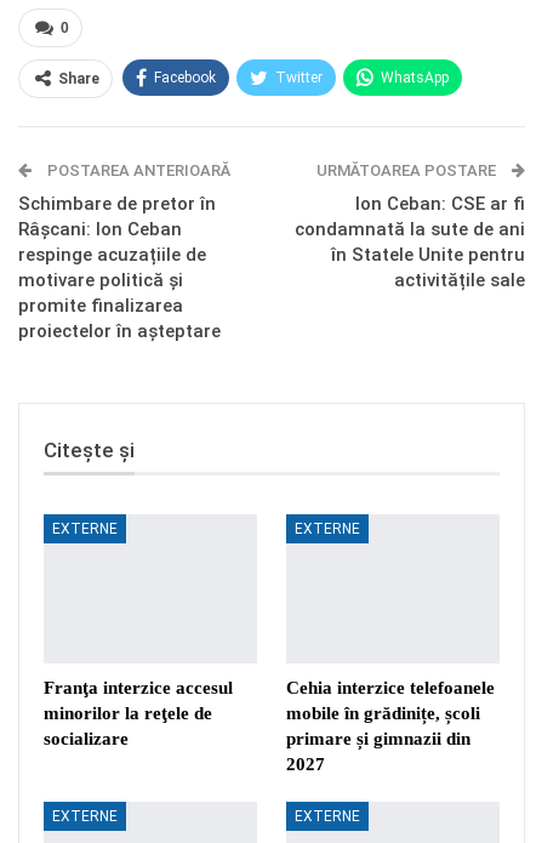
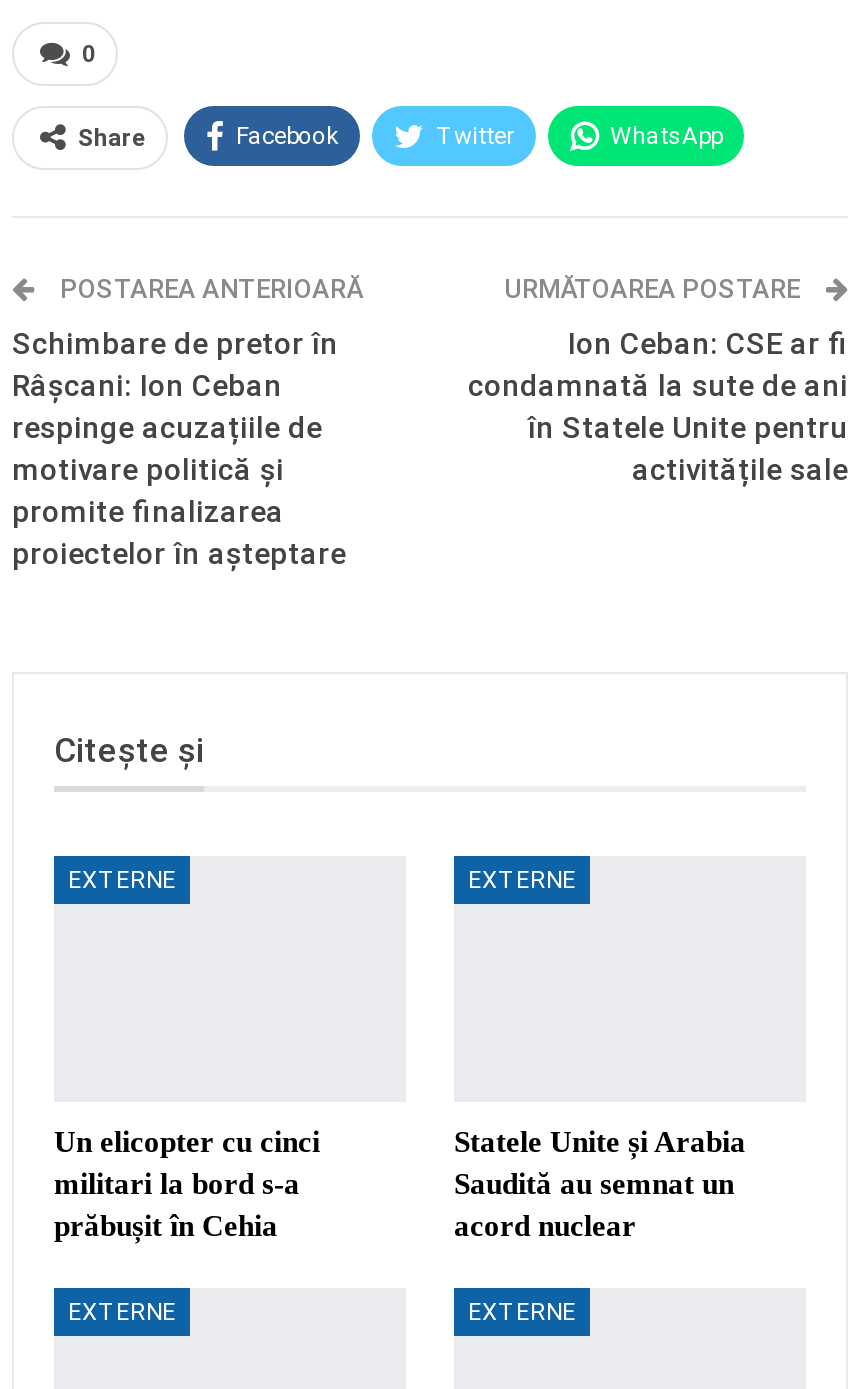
[44,678,233,748] Franţa interzice accesul | minorilor la reţele de | socializare -> [54,1126,320,1242] Un elicopter cu cinci | militari la bord s-a | prăbușit în Cehia
[286,678,495,774] Cehia interzice telefoanele | mobile în grădinițe, școli | primare și gimnazii din | 2027 -> [454,1126,746,1242] Statele Unite și Arabia | Saudită au semnat un | acord nuclear

